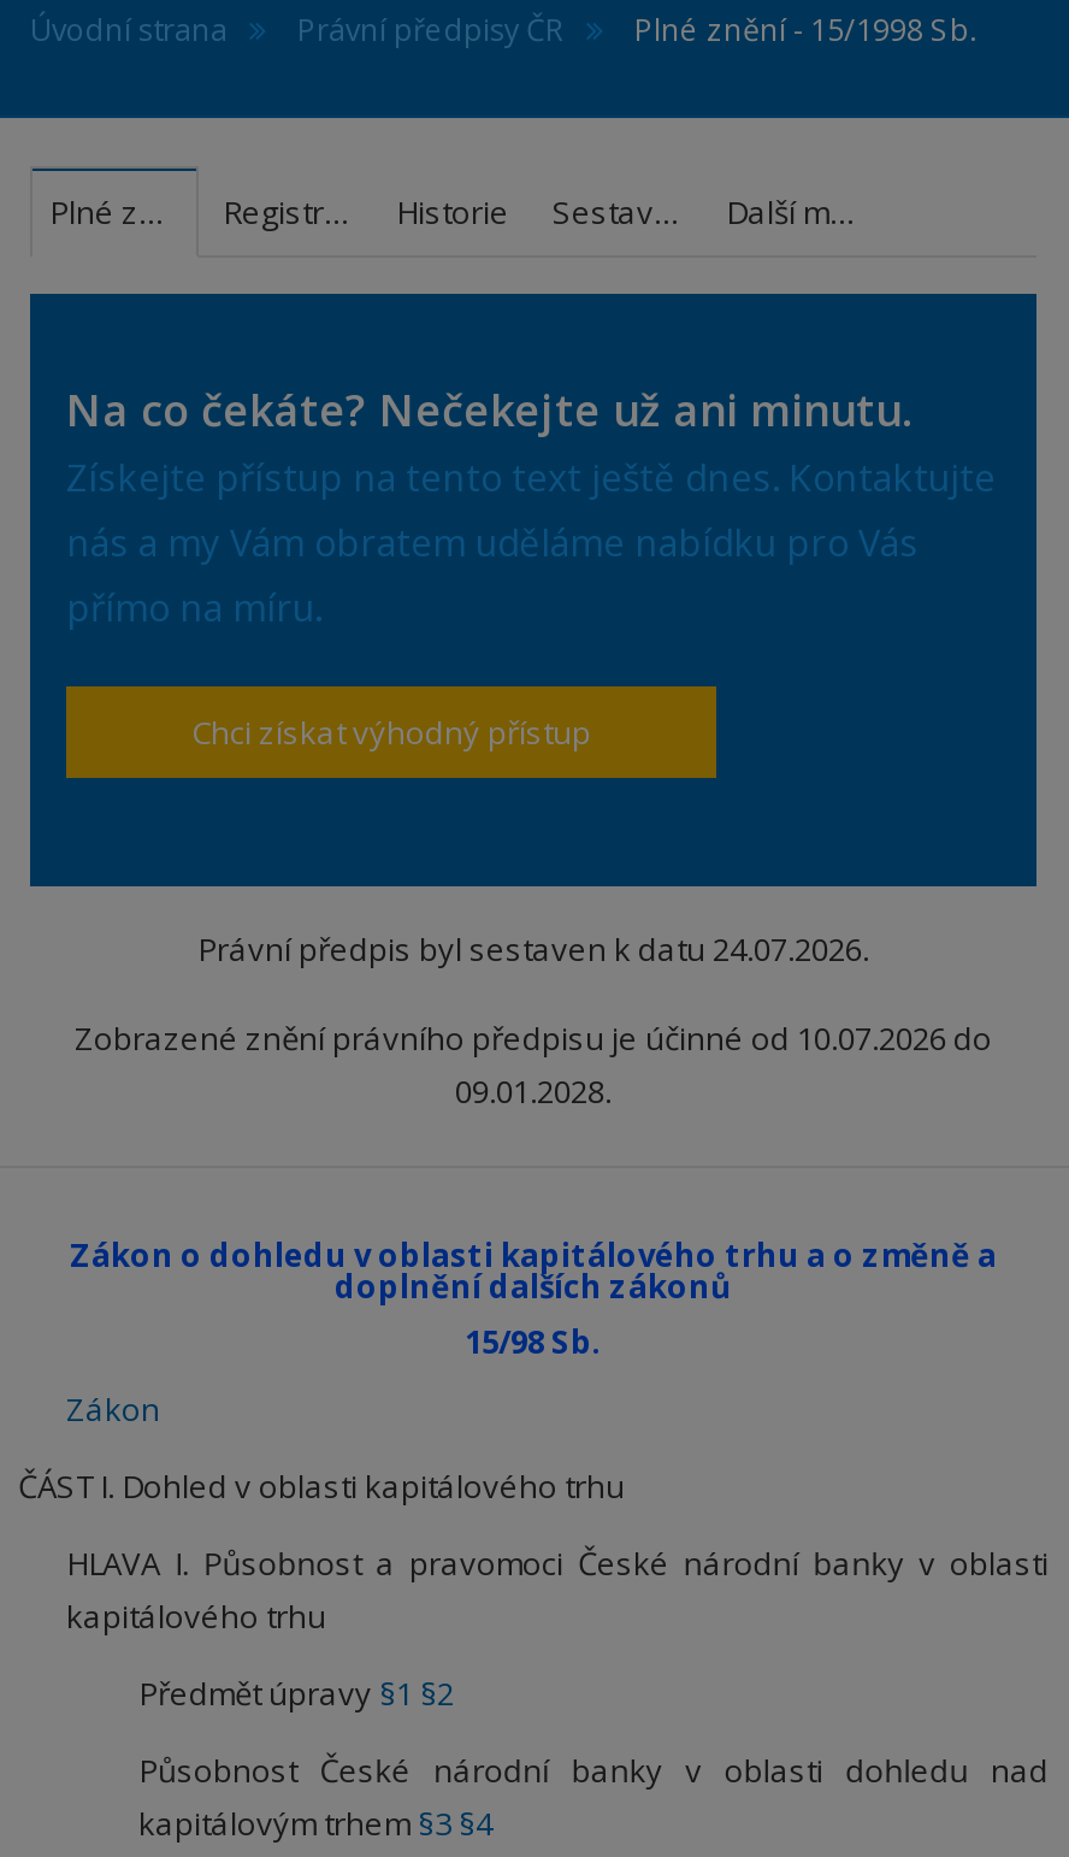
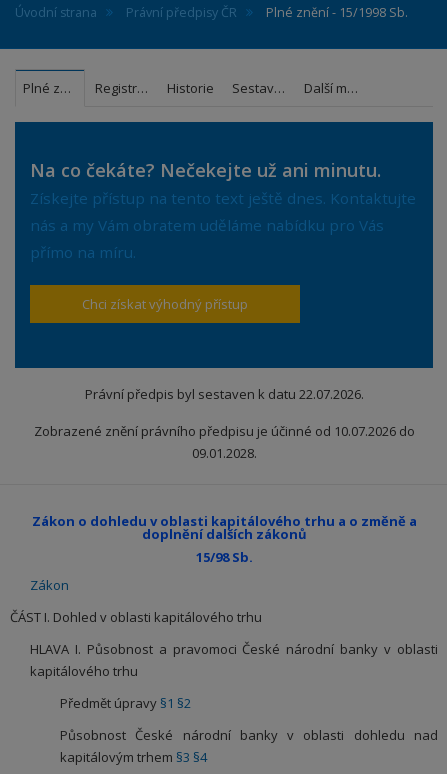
[197,927,869,971] Právní předpis byl sestaven k datu 24.07.2026. -> [84,385,363,403] Právní předpis byl sestaven k datu 22.07.2026.

